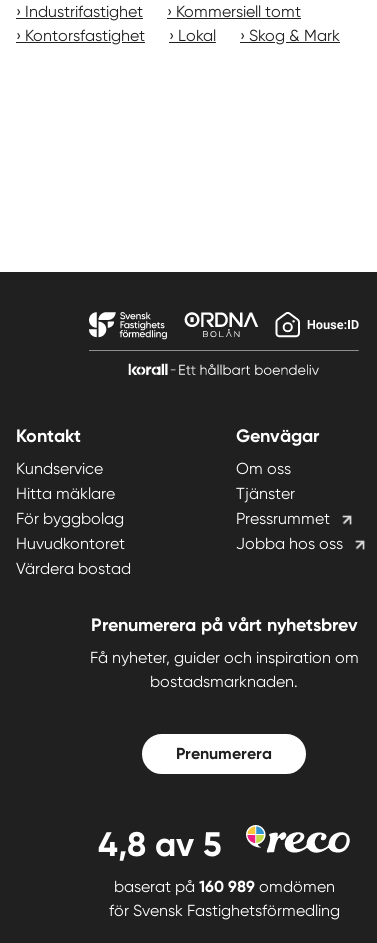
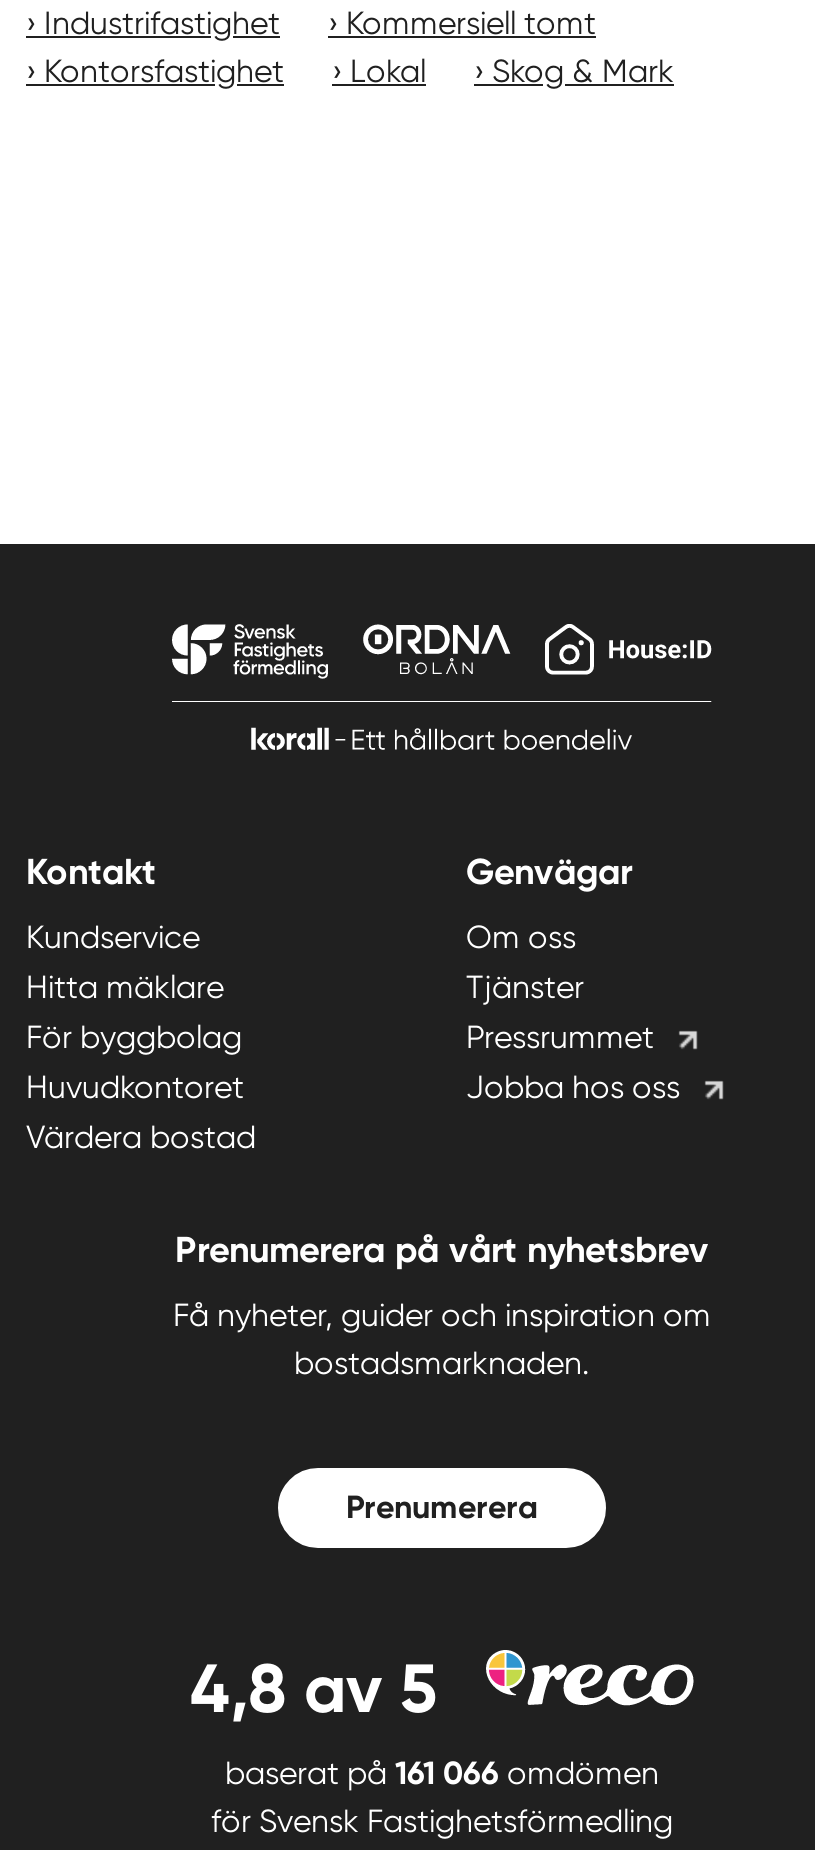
[113,877,334,896] baserat på 160 989 omdömen -> [225,1755,659,1793] baserat på 161 066 omdömen

